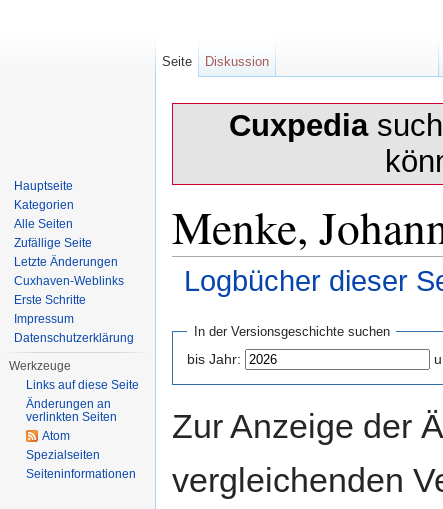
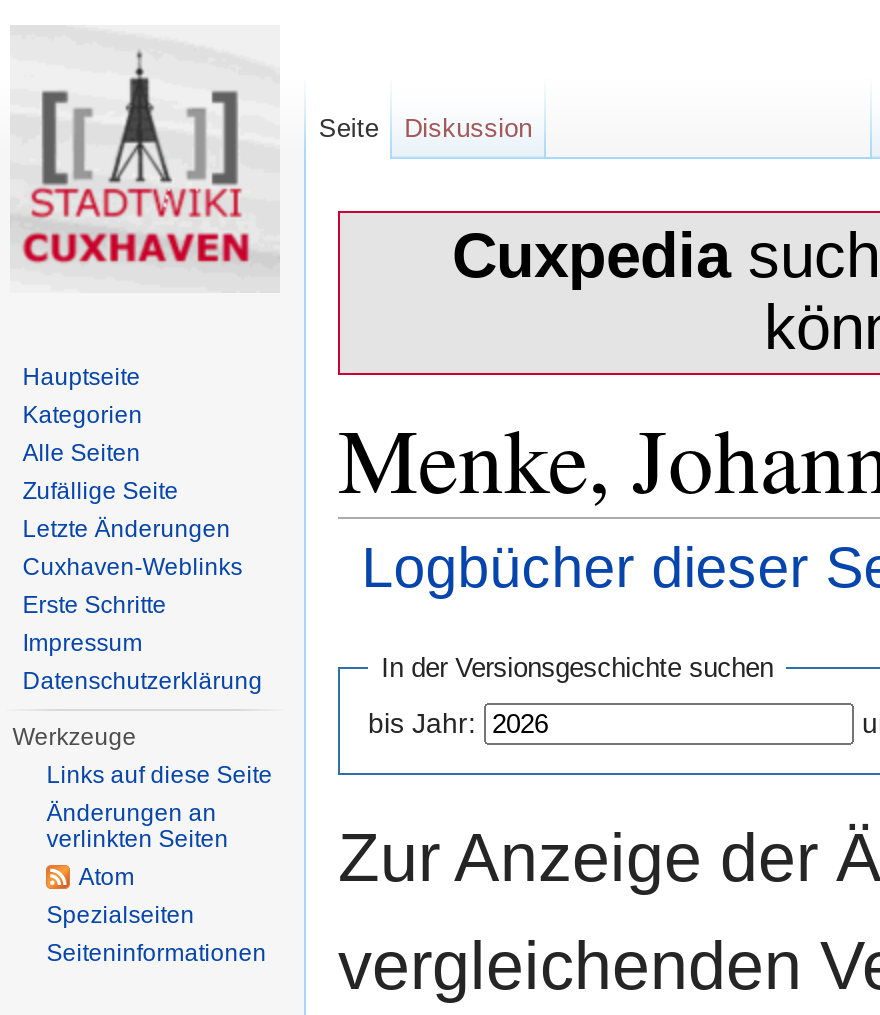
none -> [12,27,280,277] [image]

